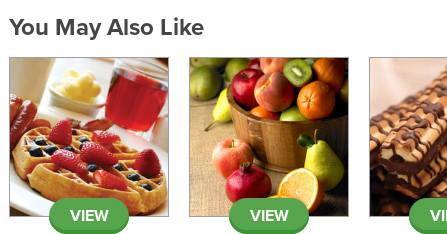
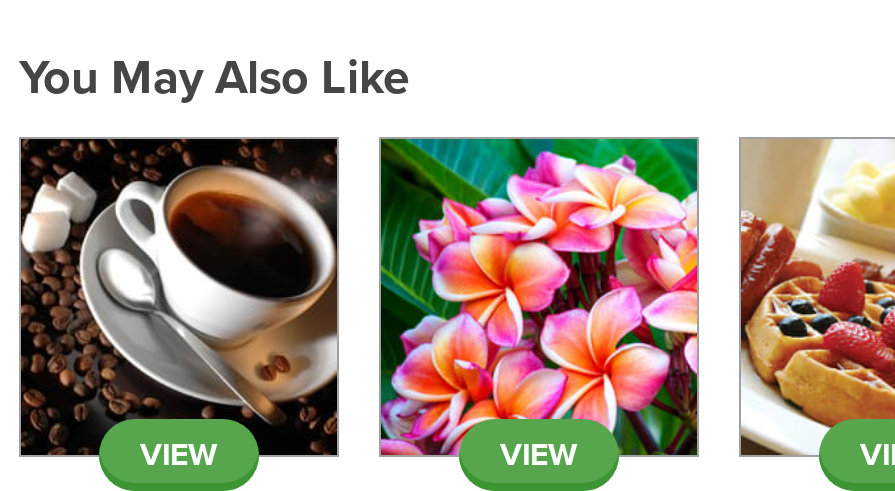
[9,57,169,217] [image] -> [19,137,339,457] [image]
[189,57,349,217] [image] -> [379,137,699,457] [image]
[369,58,444,217] [image] -> [739,139,889,457] [image]

